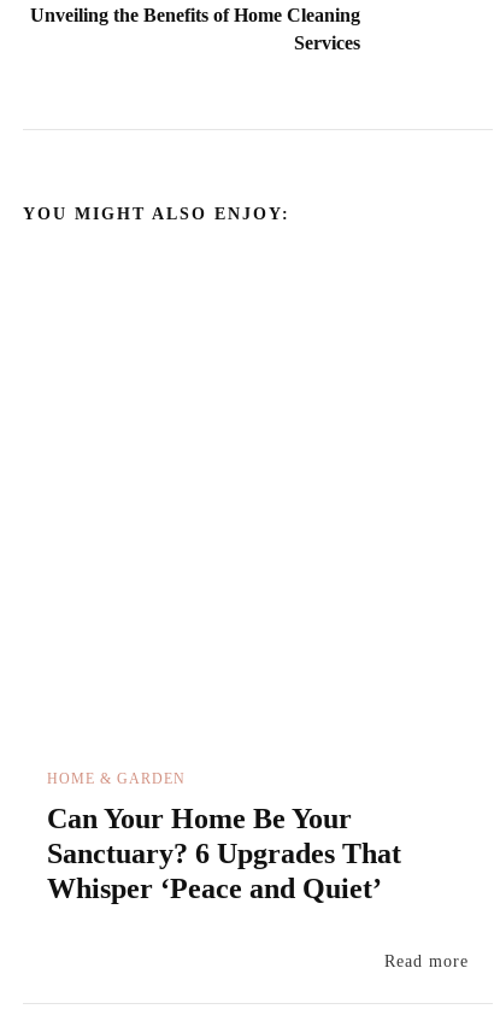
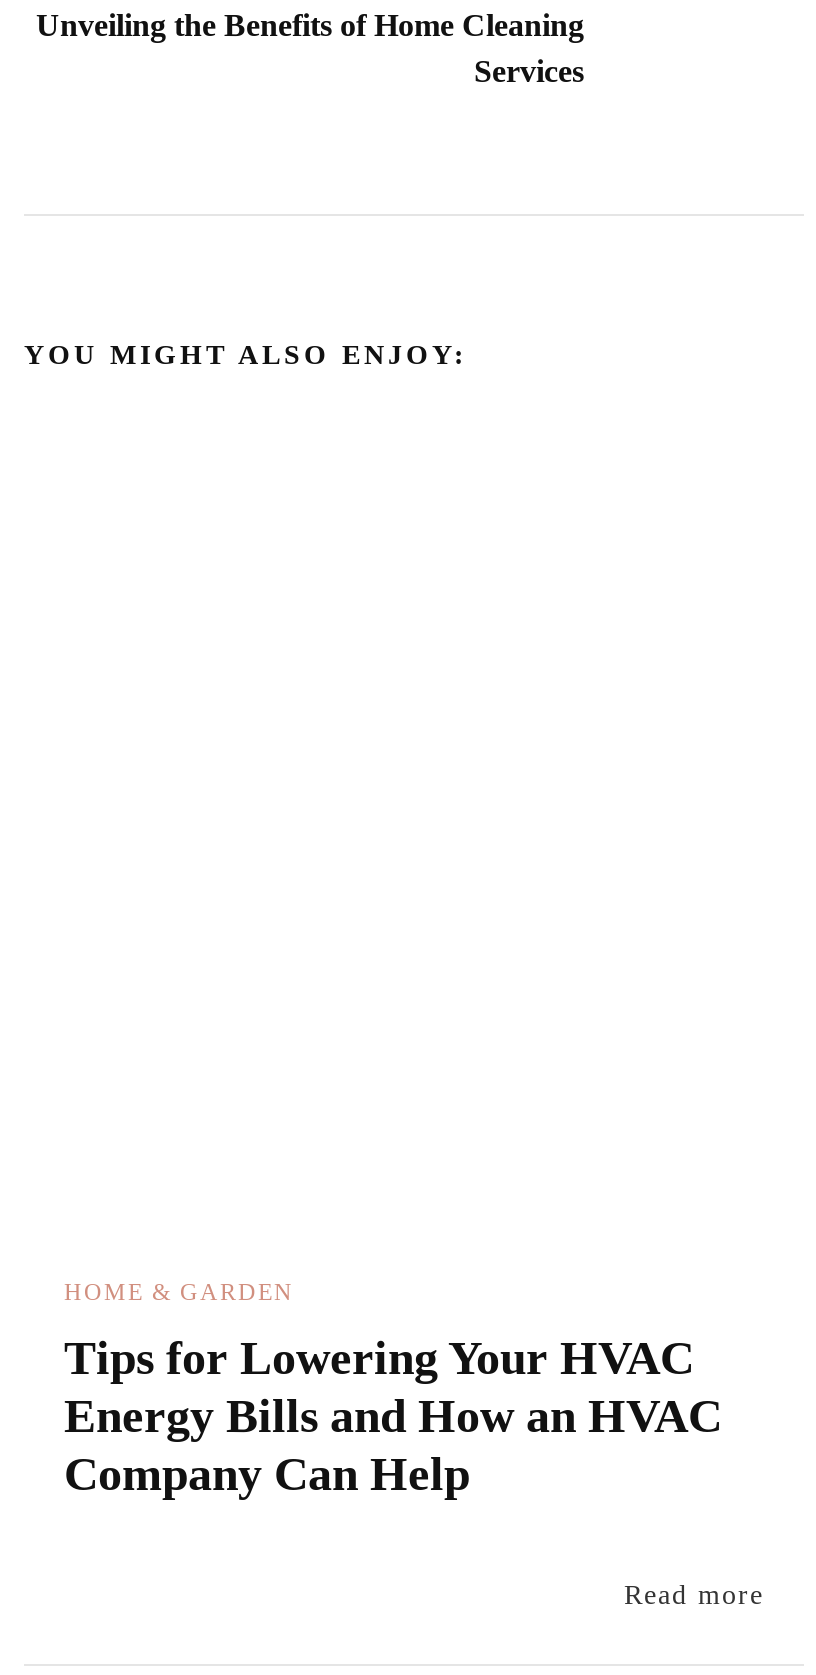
[47,803,401,904] Can Your Home Be Your | Sanctuary? 6 Upgrades That | Whisper ‘Peace and Quiet’ -> [64,1332,722,1500] Tips for Lowering Your HVAC | Energy Bills and How an HVAC | Company Can Help

